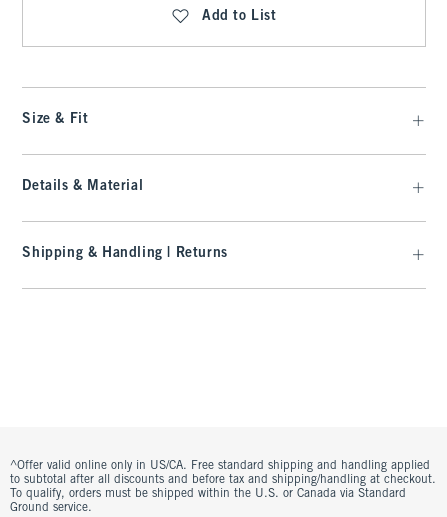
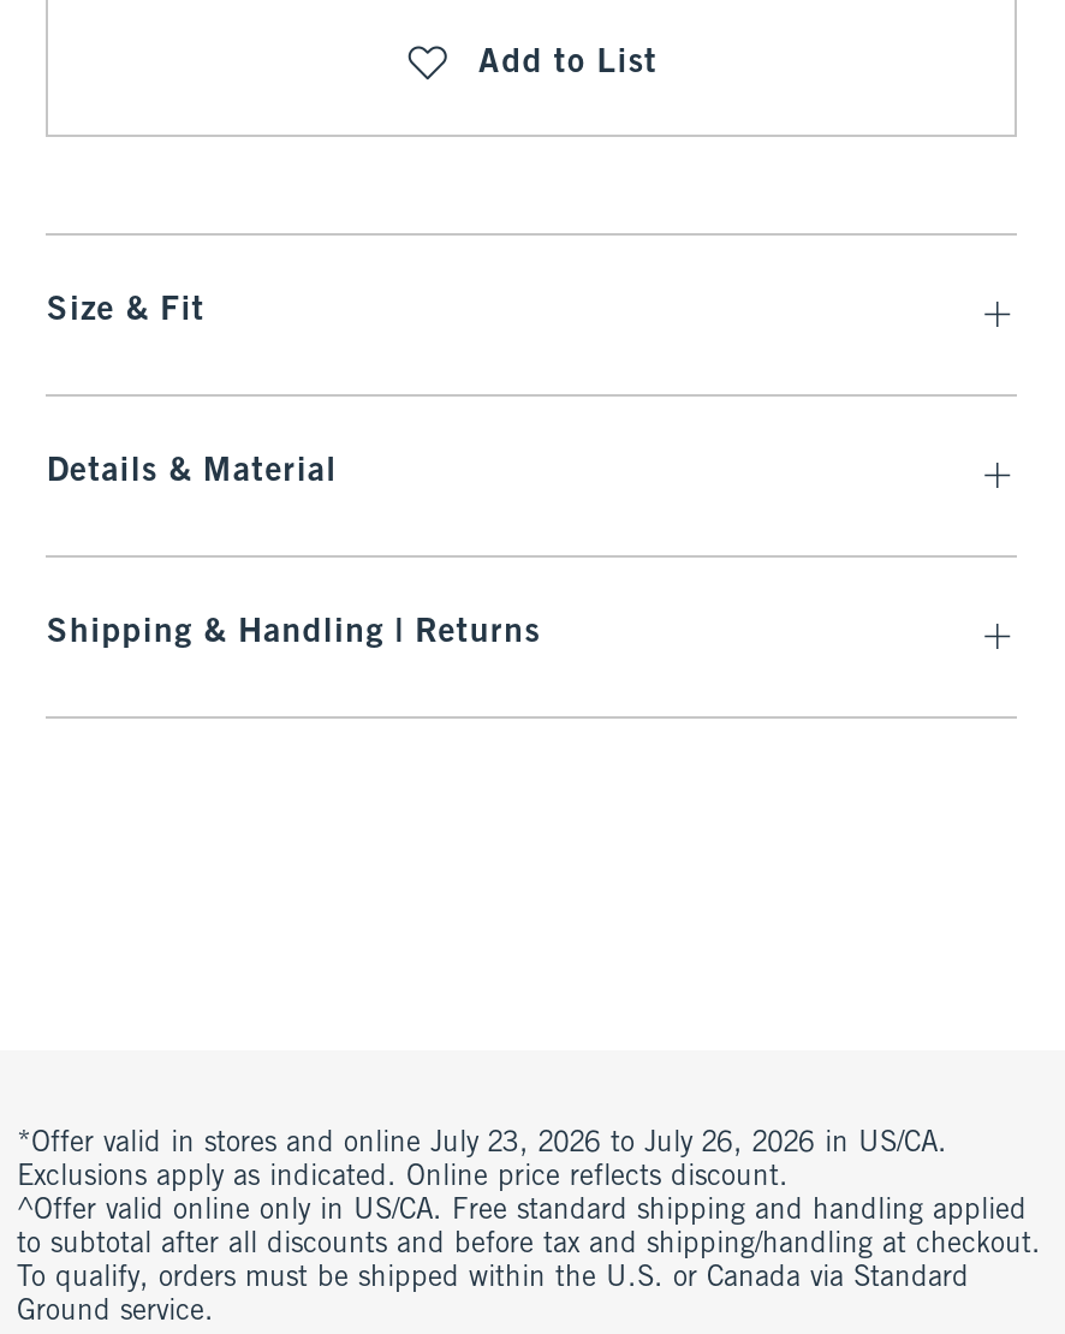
none -> [17,1130,947,1192] *Offer valid in stores and online July 23, 2026 to July 26, 2026 in US/CA. | Exclusions apply as indicated. Online price reflects discount.

